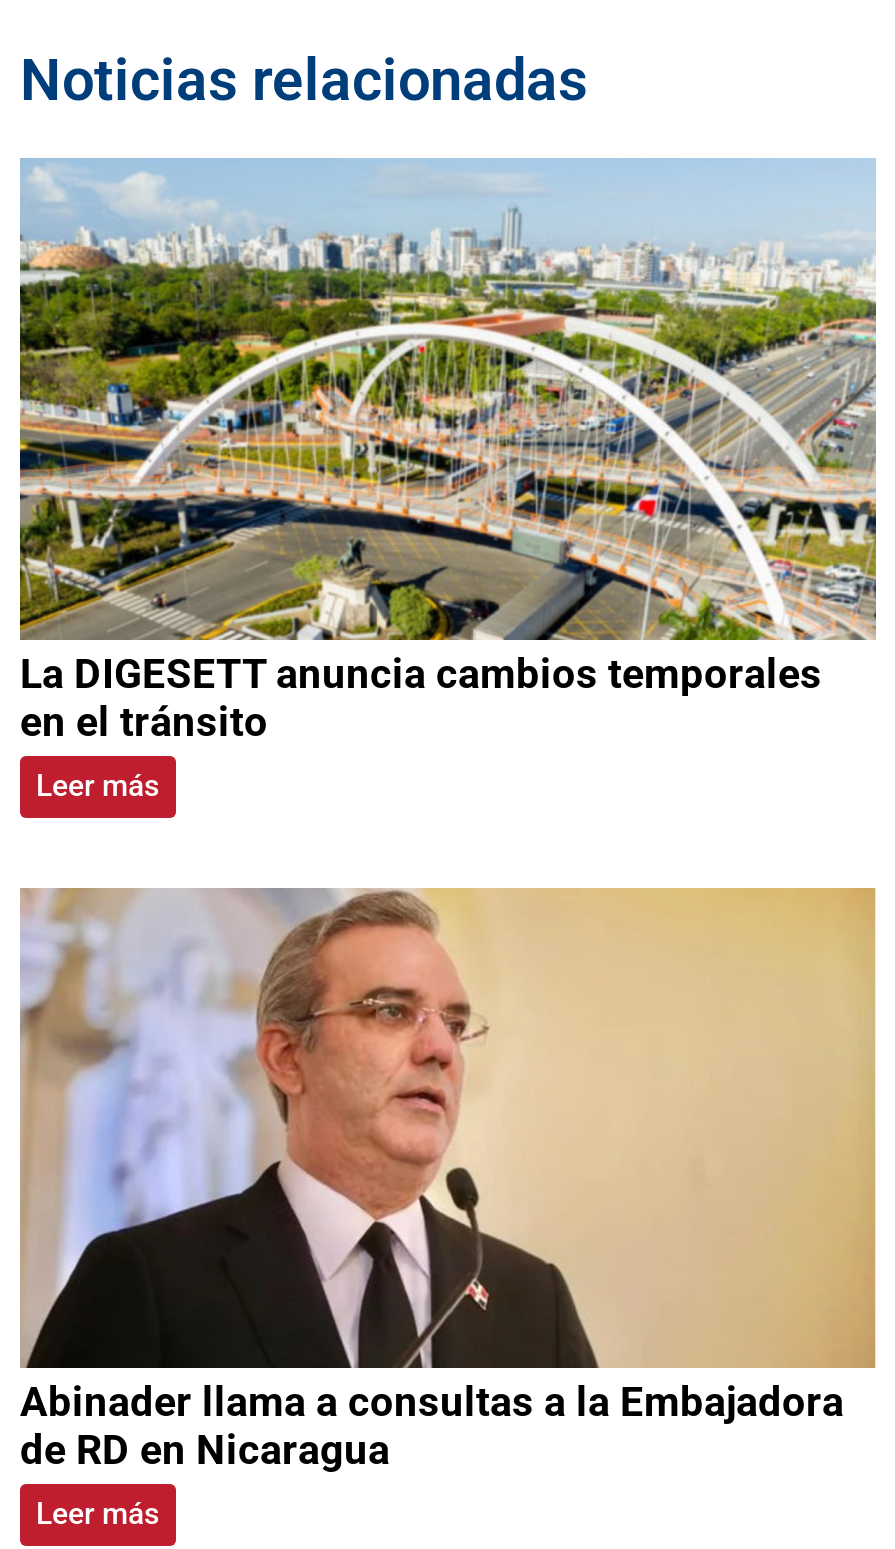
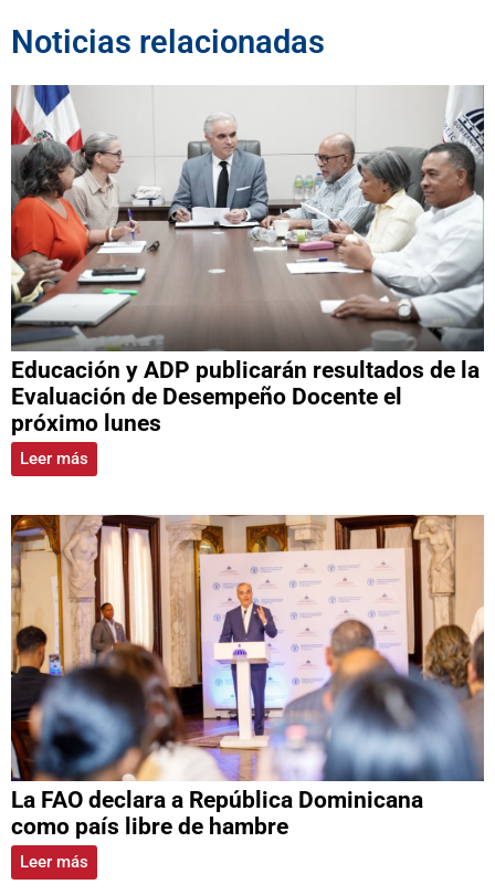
[18,158,878,746] [image] | La DIGESETT anuncia cambios temporales | en el tránsito -> [10,85,485,436] [image] | Educación y ADP publicarán resultados de la | Evaluación de Desempeño Docente el | próximo lunes
[20,886,876,1475] [image] | Abinader llama a consultas a la Embajadora | de RD en Nicaragua -> [10,514,485,839] [image] | La FAO declara a República Dominicana | como país libre de hambre

